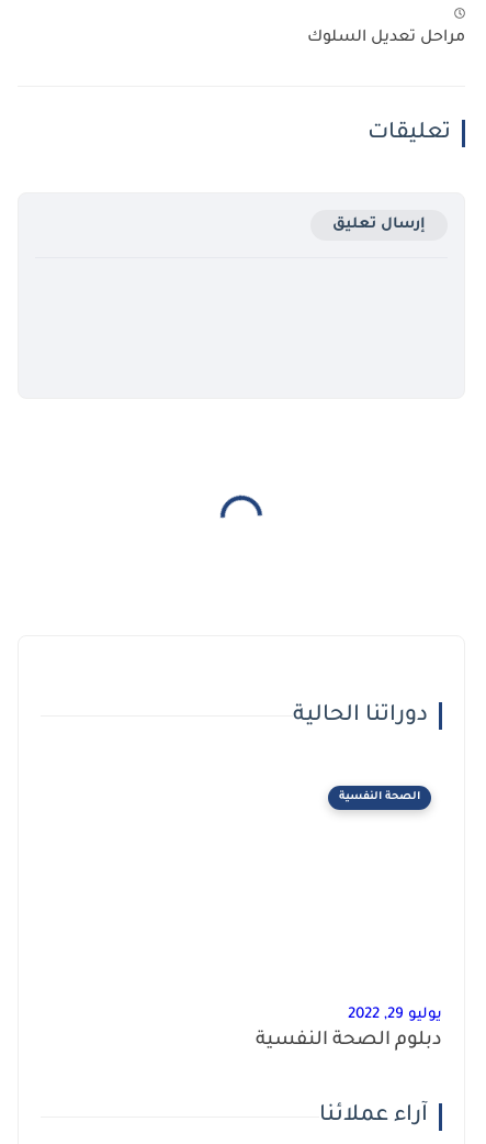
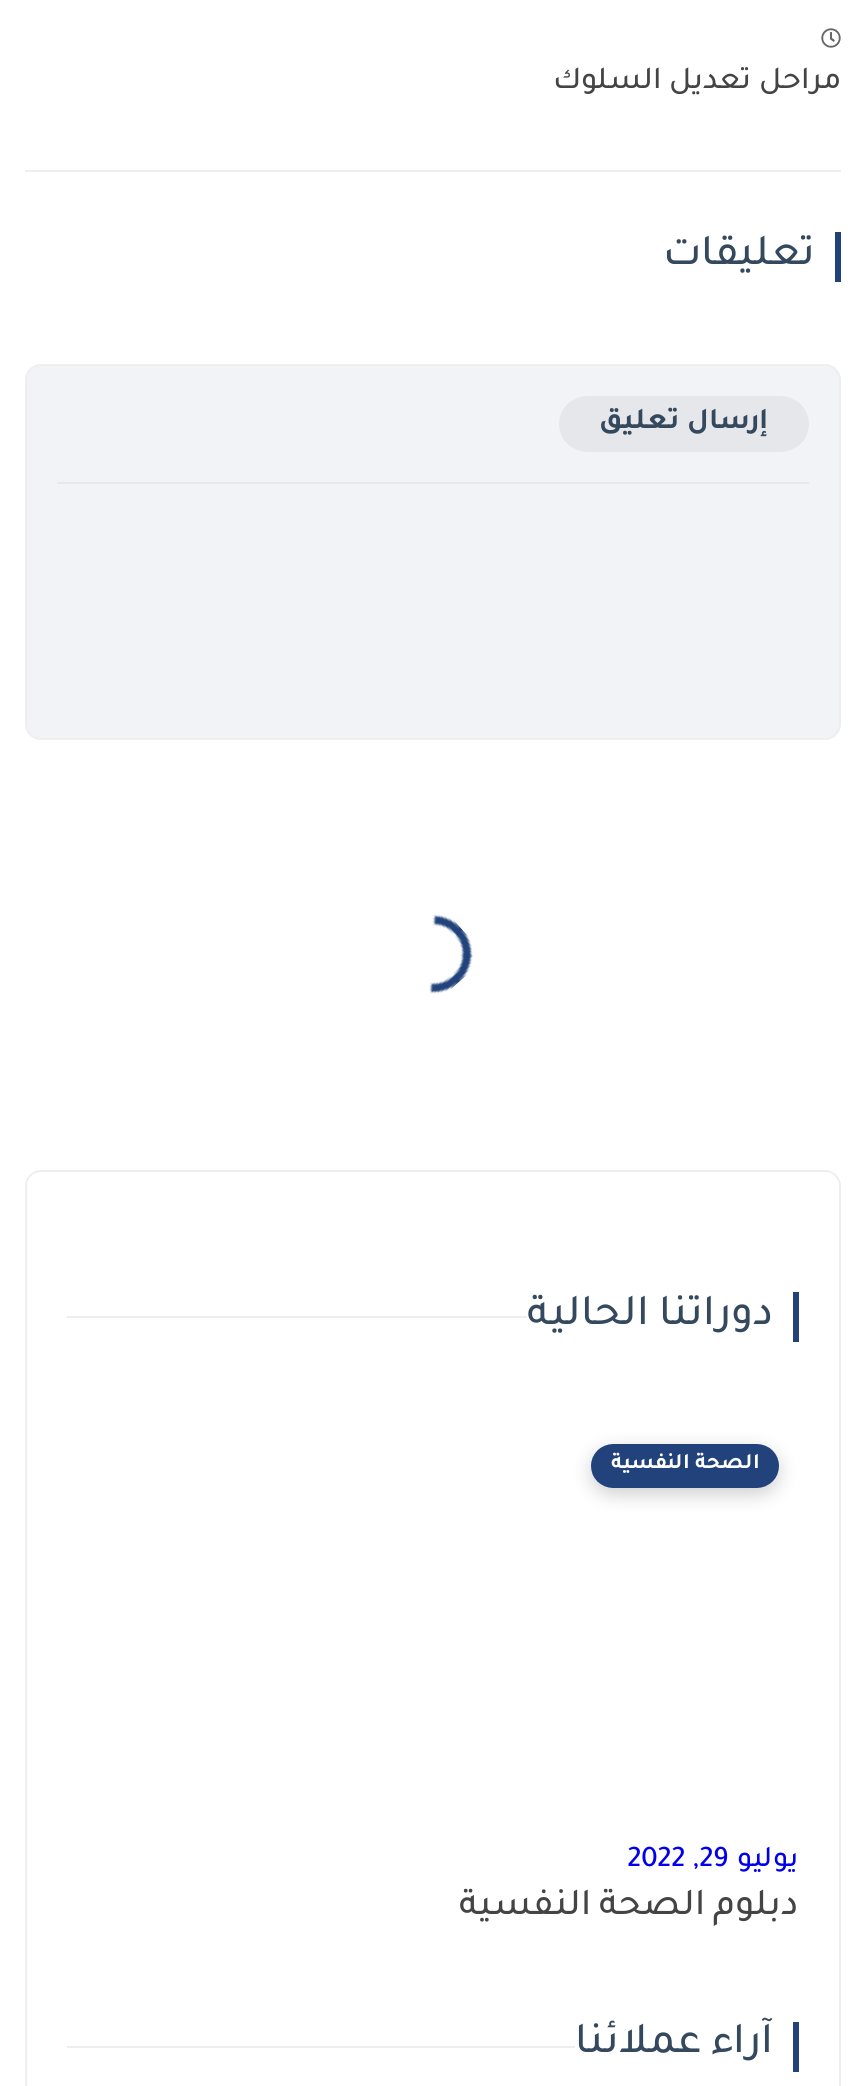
[218,495,263,537] [image] -> [395,916,473,996] [image]

